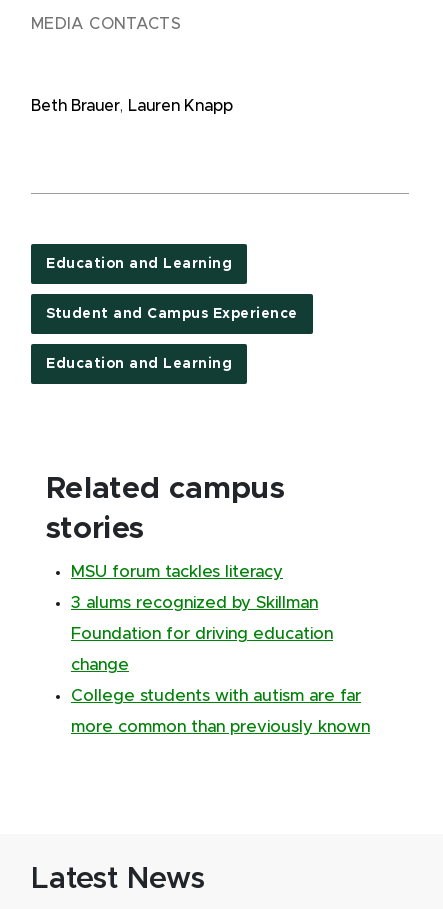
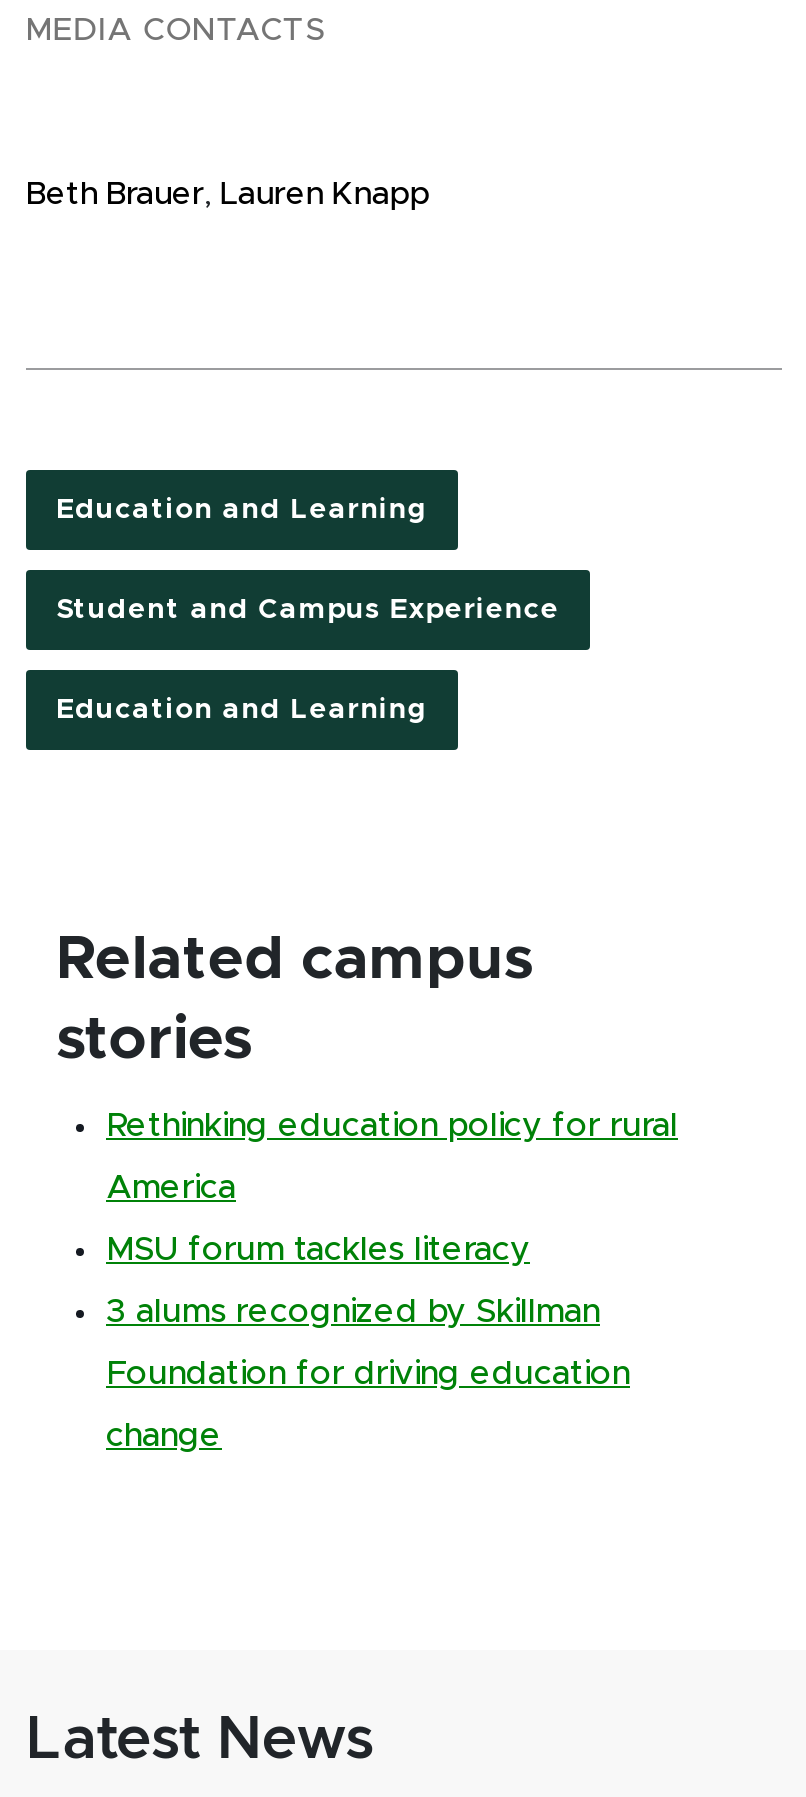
none -> [106,1110,678,1204] Rethinking education policy for rural | America
moved [71,564,333,673] -> [106,1234,630,1452]: MSU forum tackles literacy | 3 alums recognized by Skillman | Foundation for driving education | change
[71,688,370,735] College students with autism are far | more common than previously known -> none

